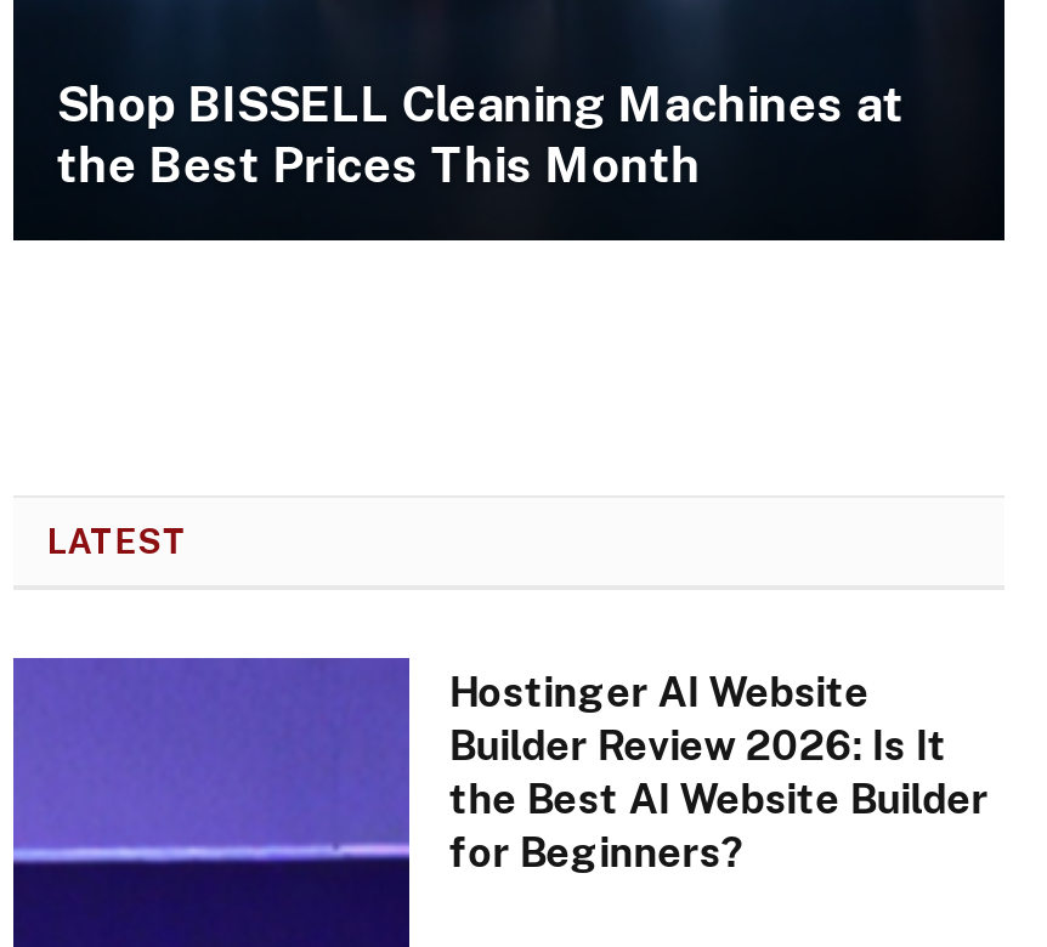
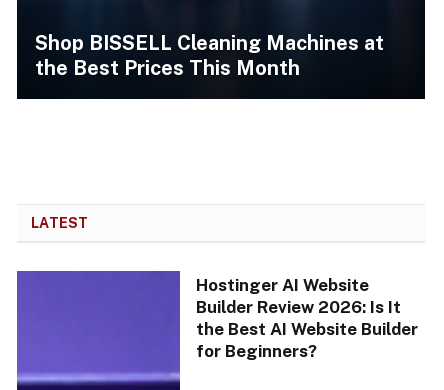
[11,843,412,932] [image] -> [16,348,181,385] [image]

